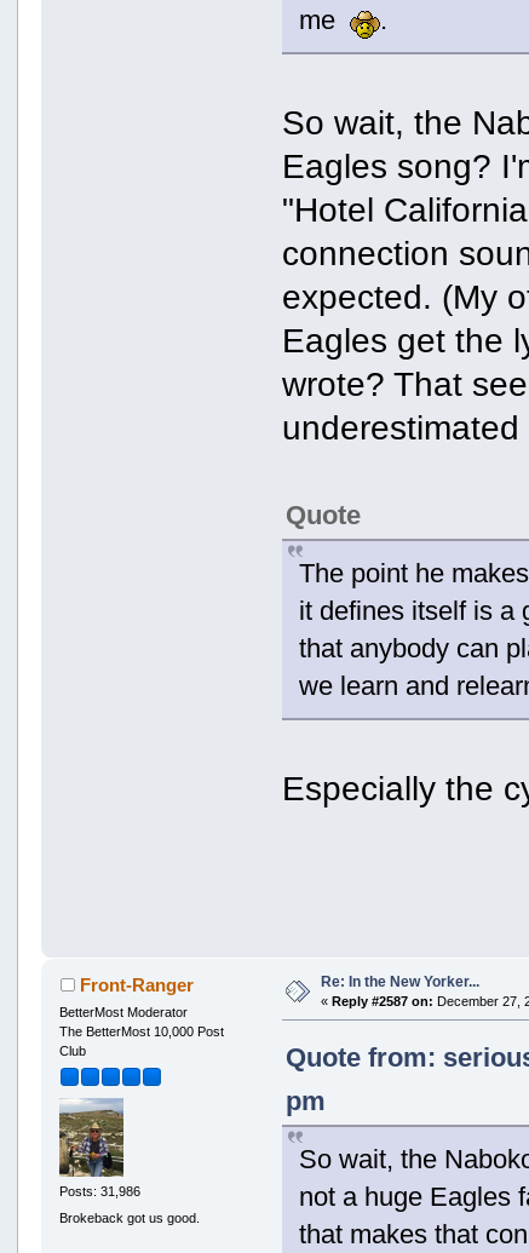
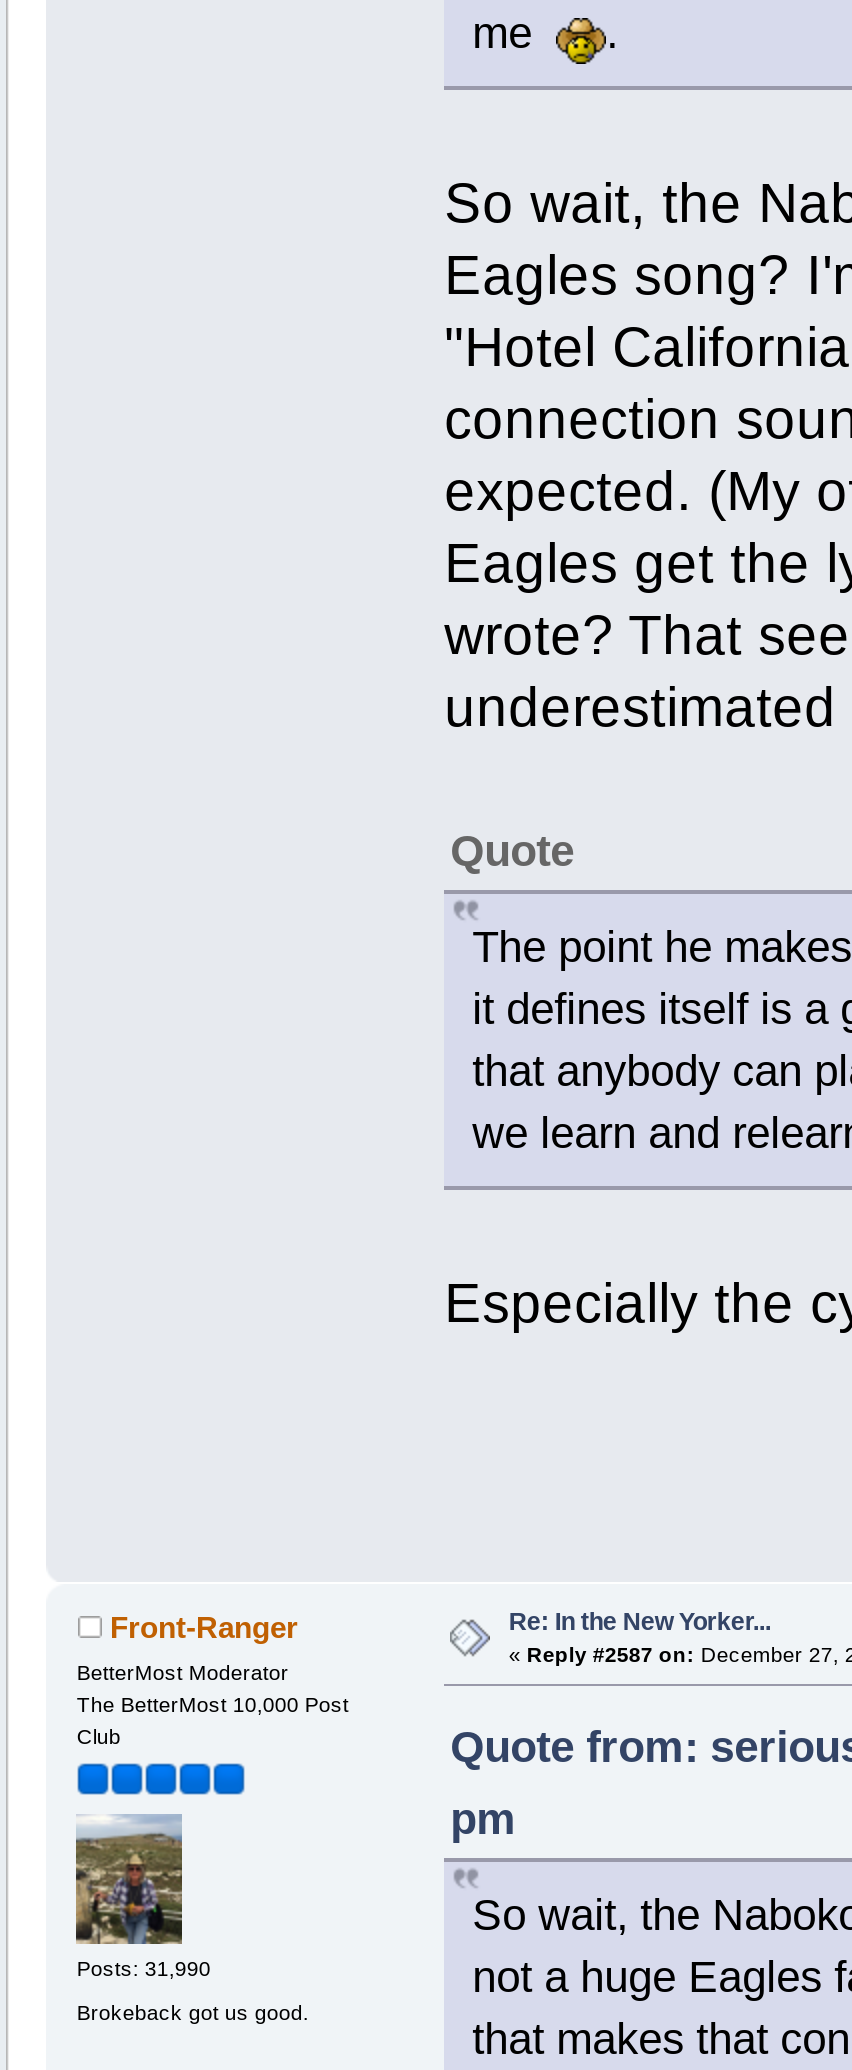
[60,1185,141,1199] Posts: 31,986 -> [77,1957,211,1981] Posts: 31,990

